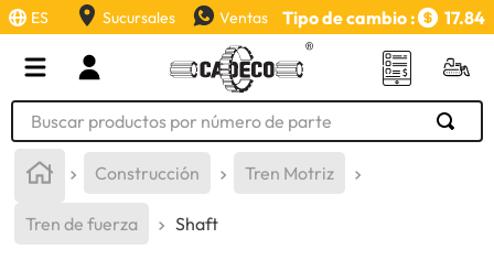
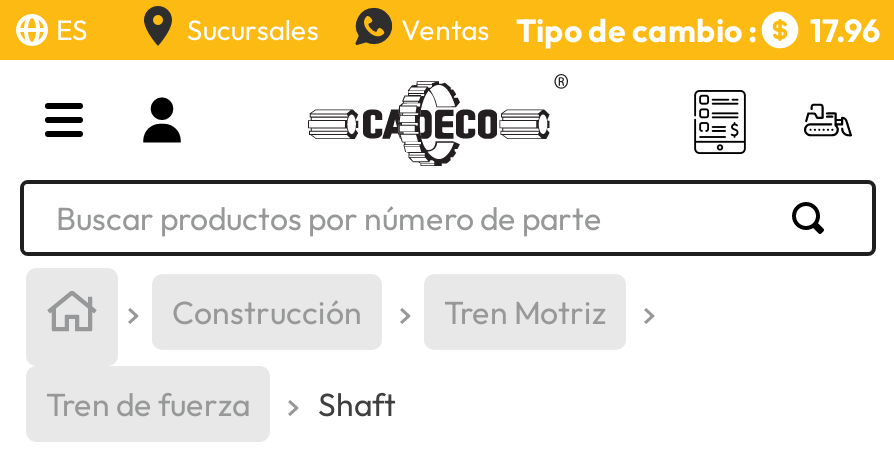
[220,6,485,28] Ventas Tipo de cambio : 17.84 -> [401,9,880,49] Ventas Tipo de cambio : 17.96

